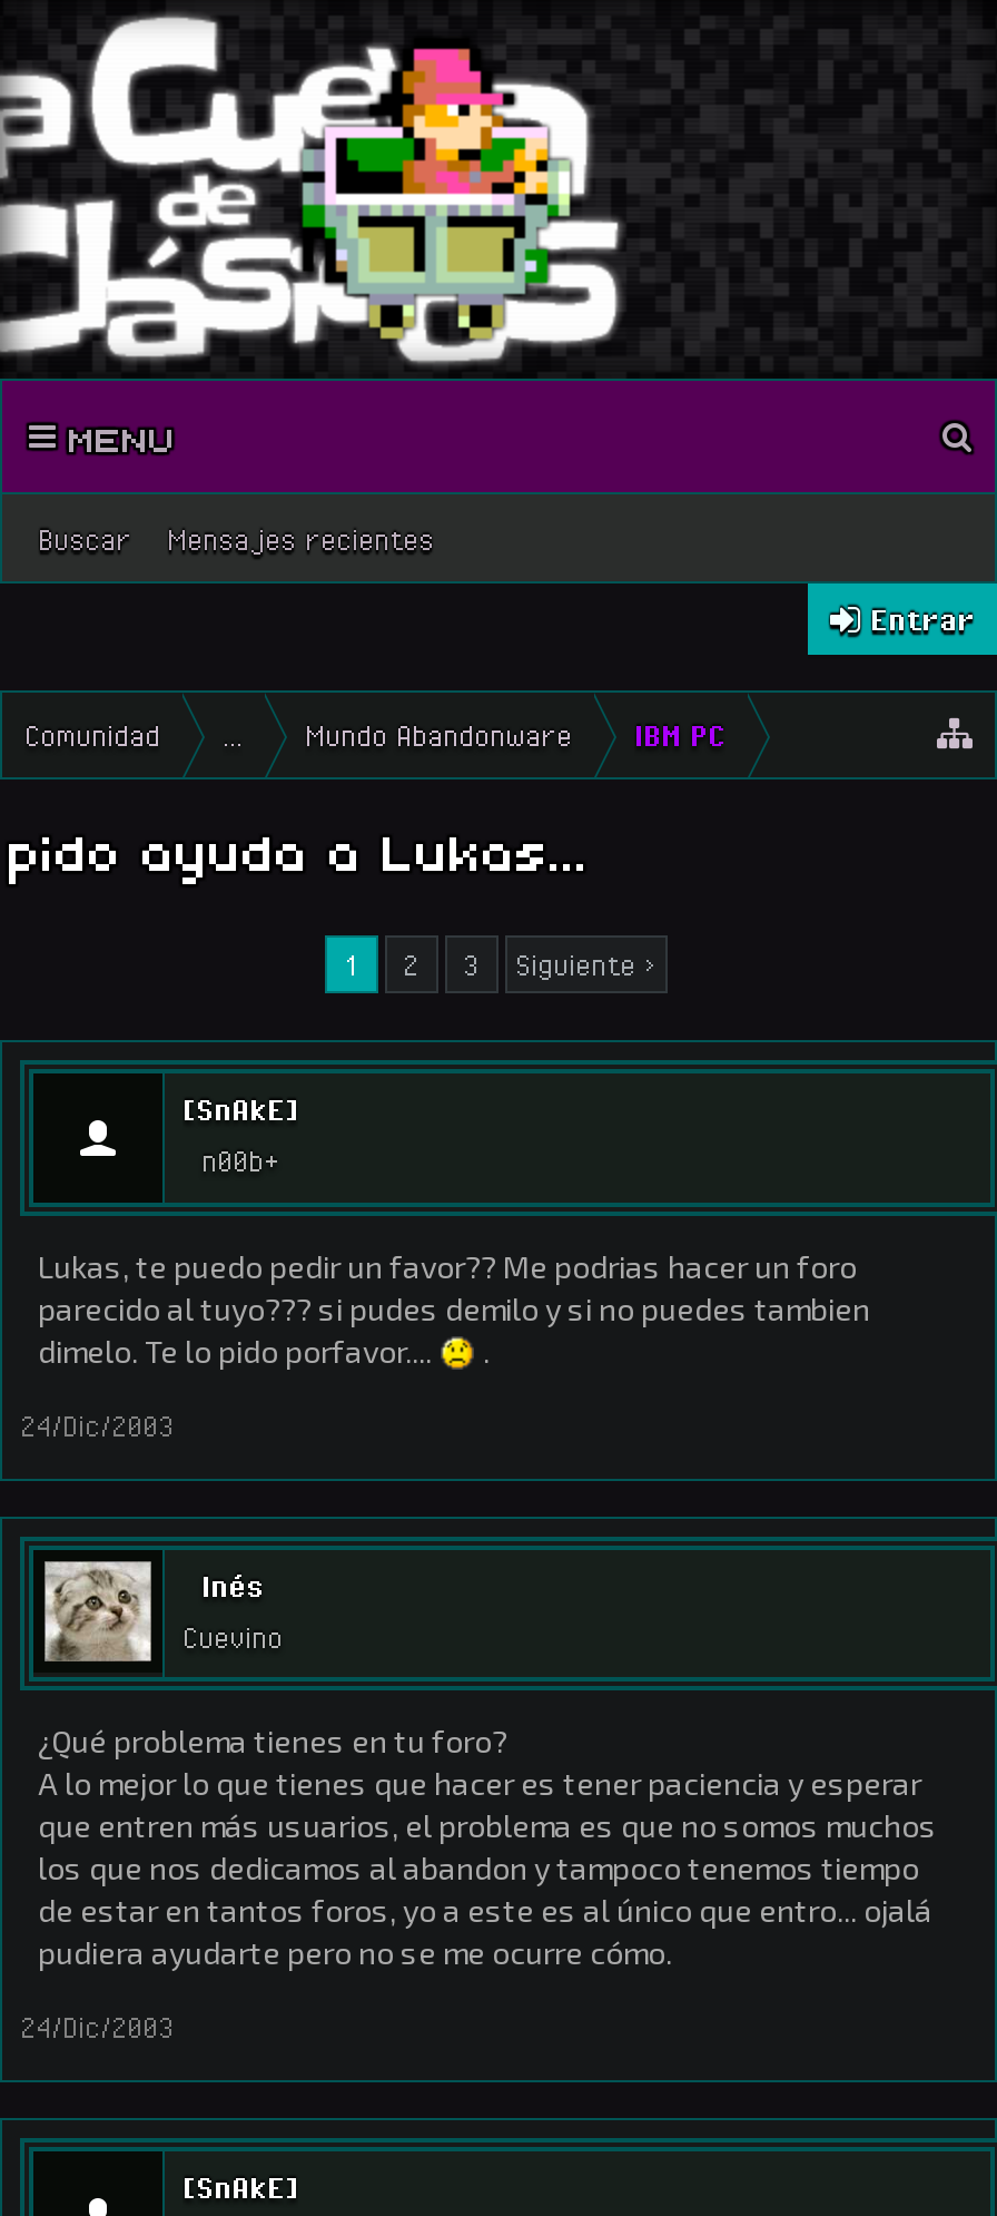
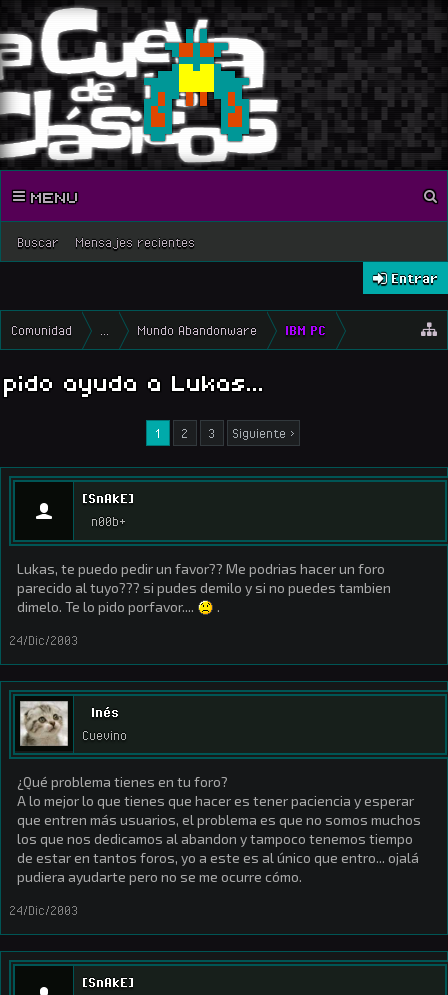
[298,40,574,343] [image] -> [135,17,257,153] [image]

